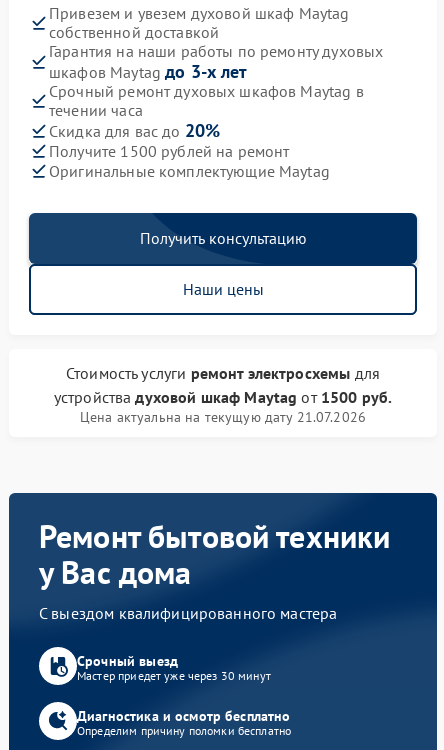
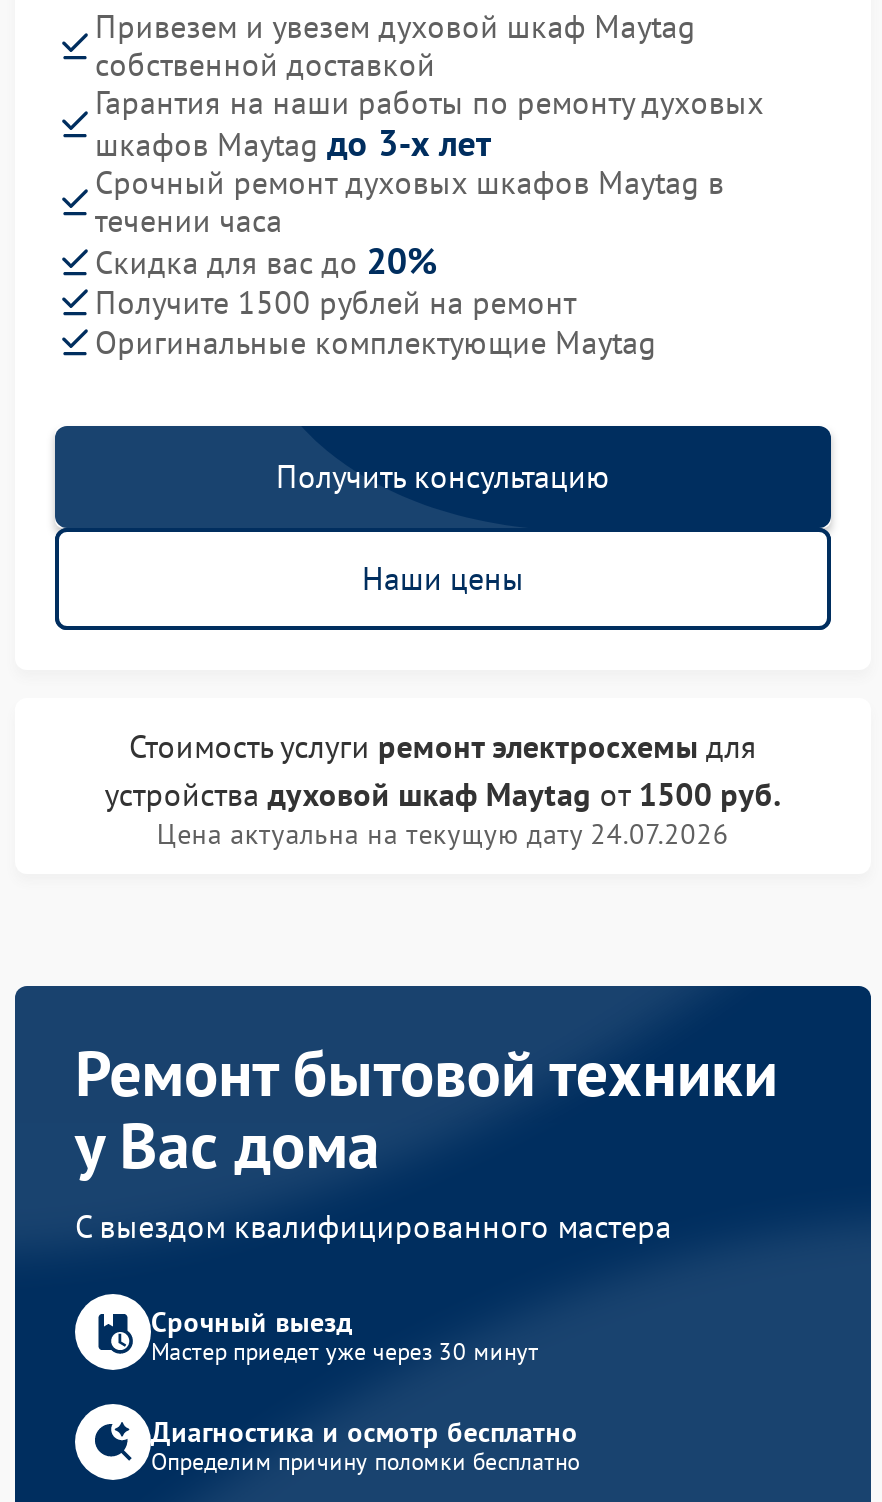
[80,408,366,426] Цена актуальна на текущую дату 21.07.2026 -> [157,816,729,852] Цена актуальна на текущую дату 24.07.2026

